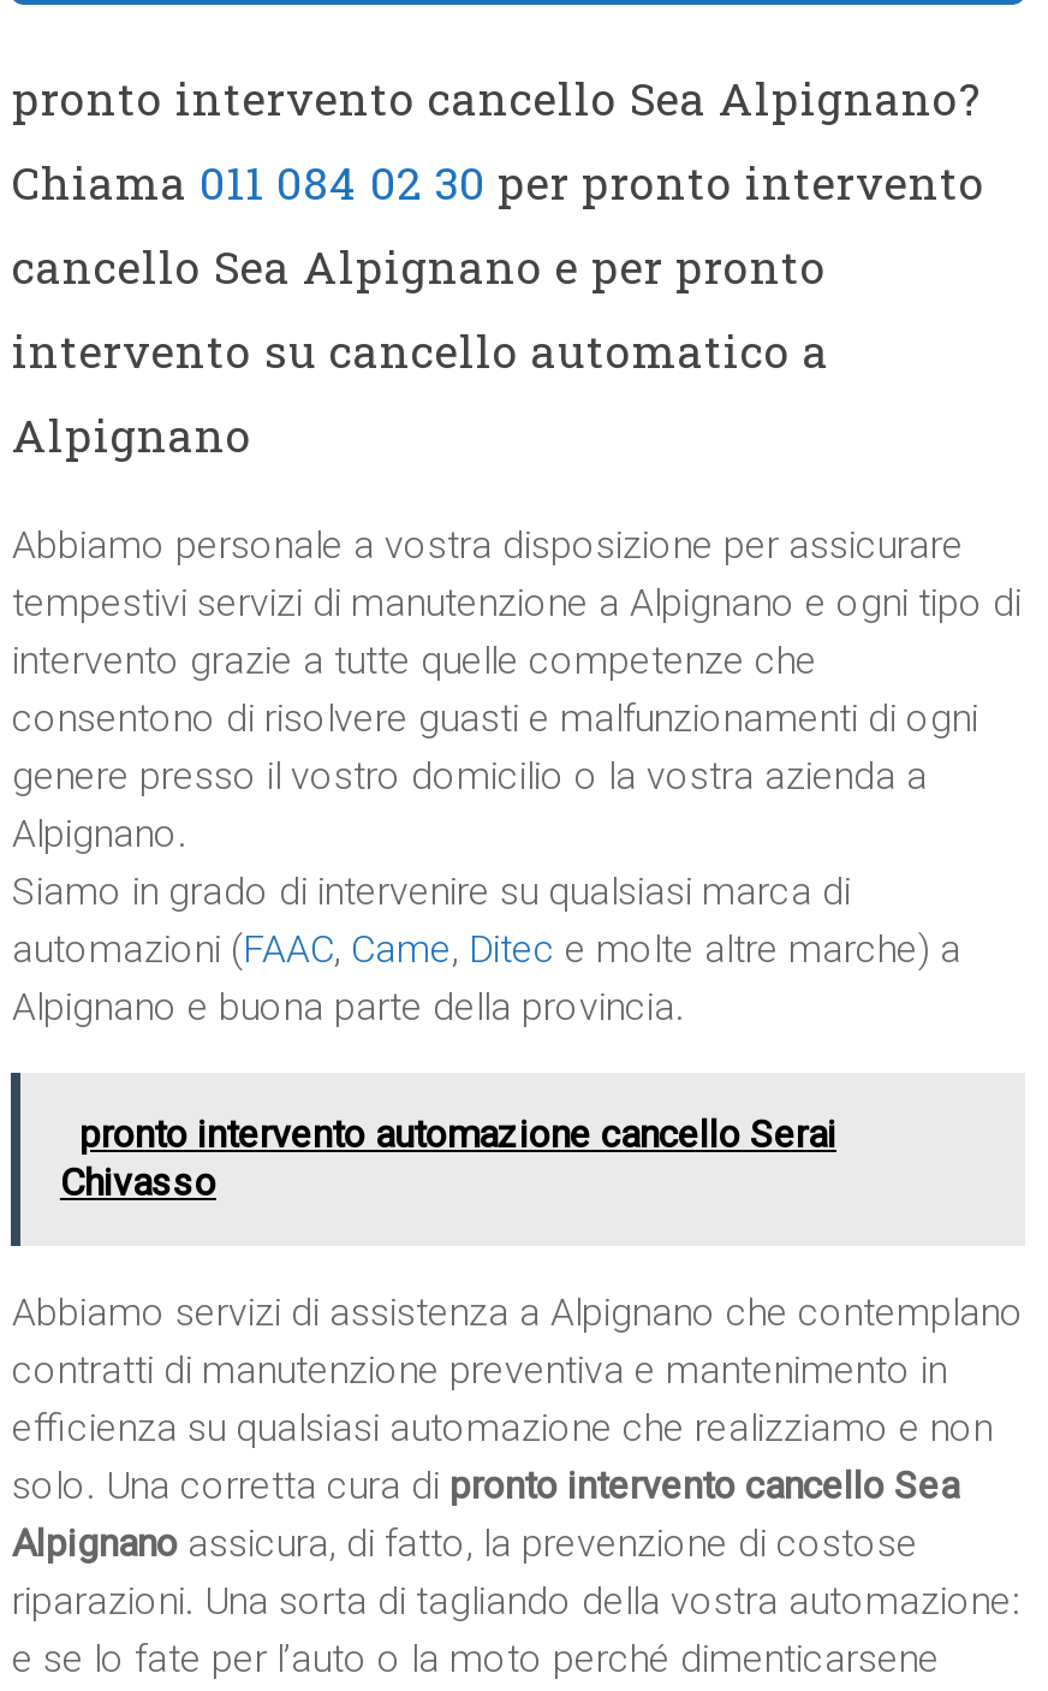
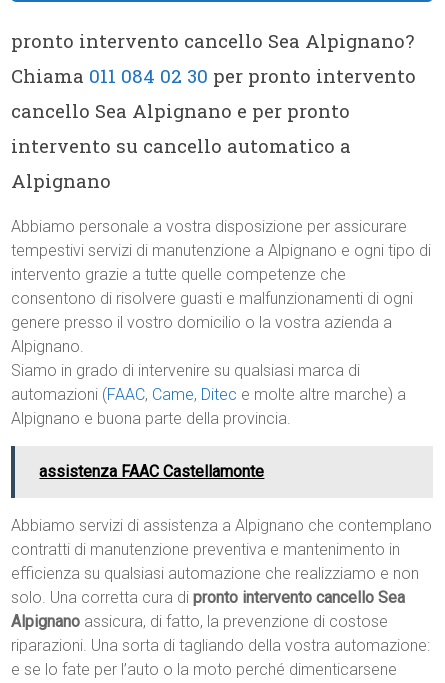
[60,1111,836,1205] pronto intervento automazione cancello Serai | Chivasso -> [39,462,264,481] assistenza FAAC Castellamonte

